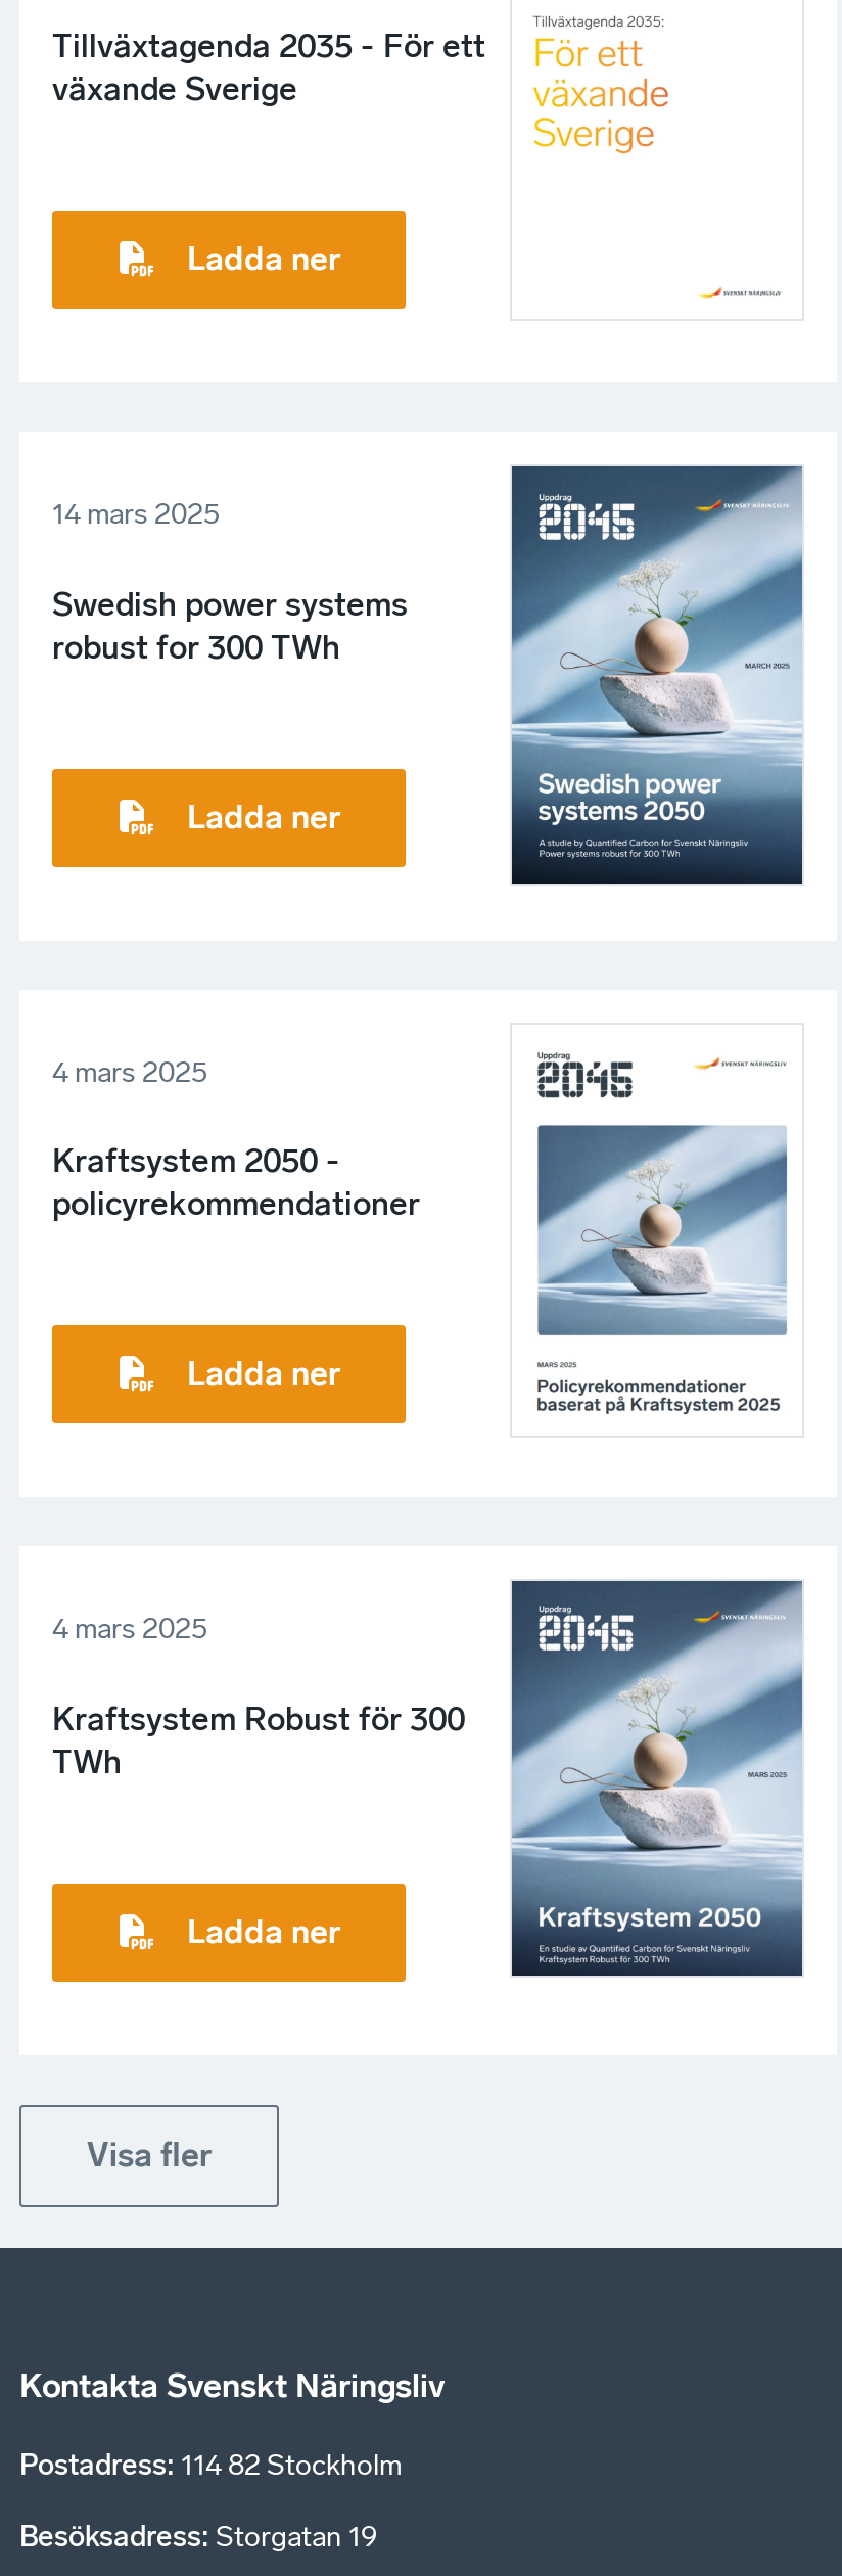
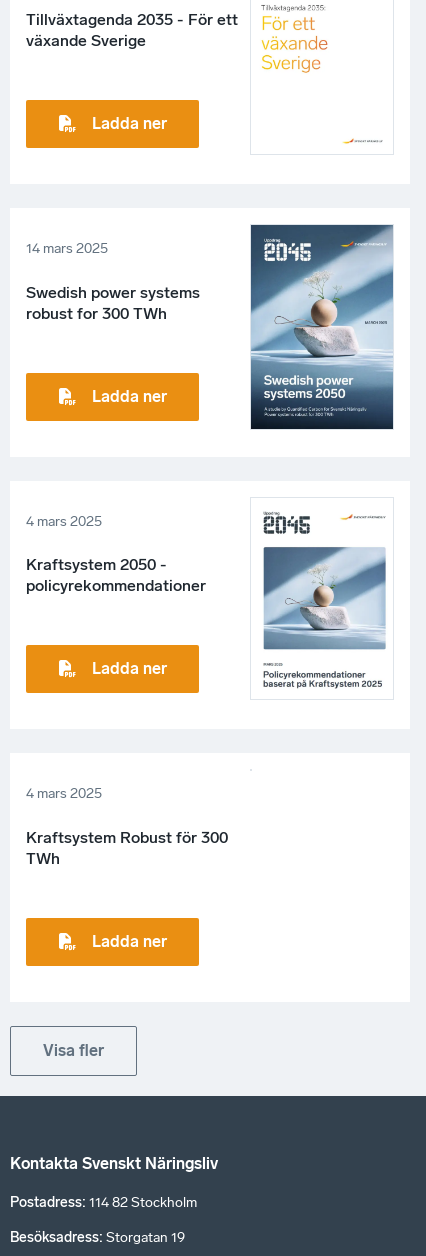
[510,1579,804,1978] [image] -> none

